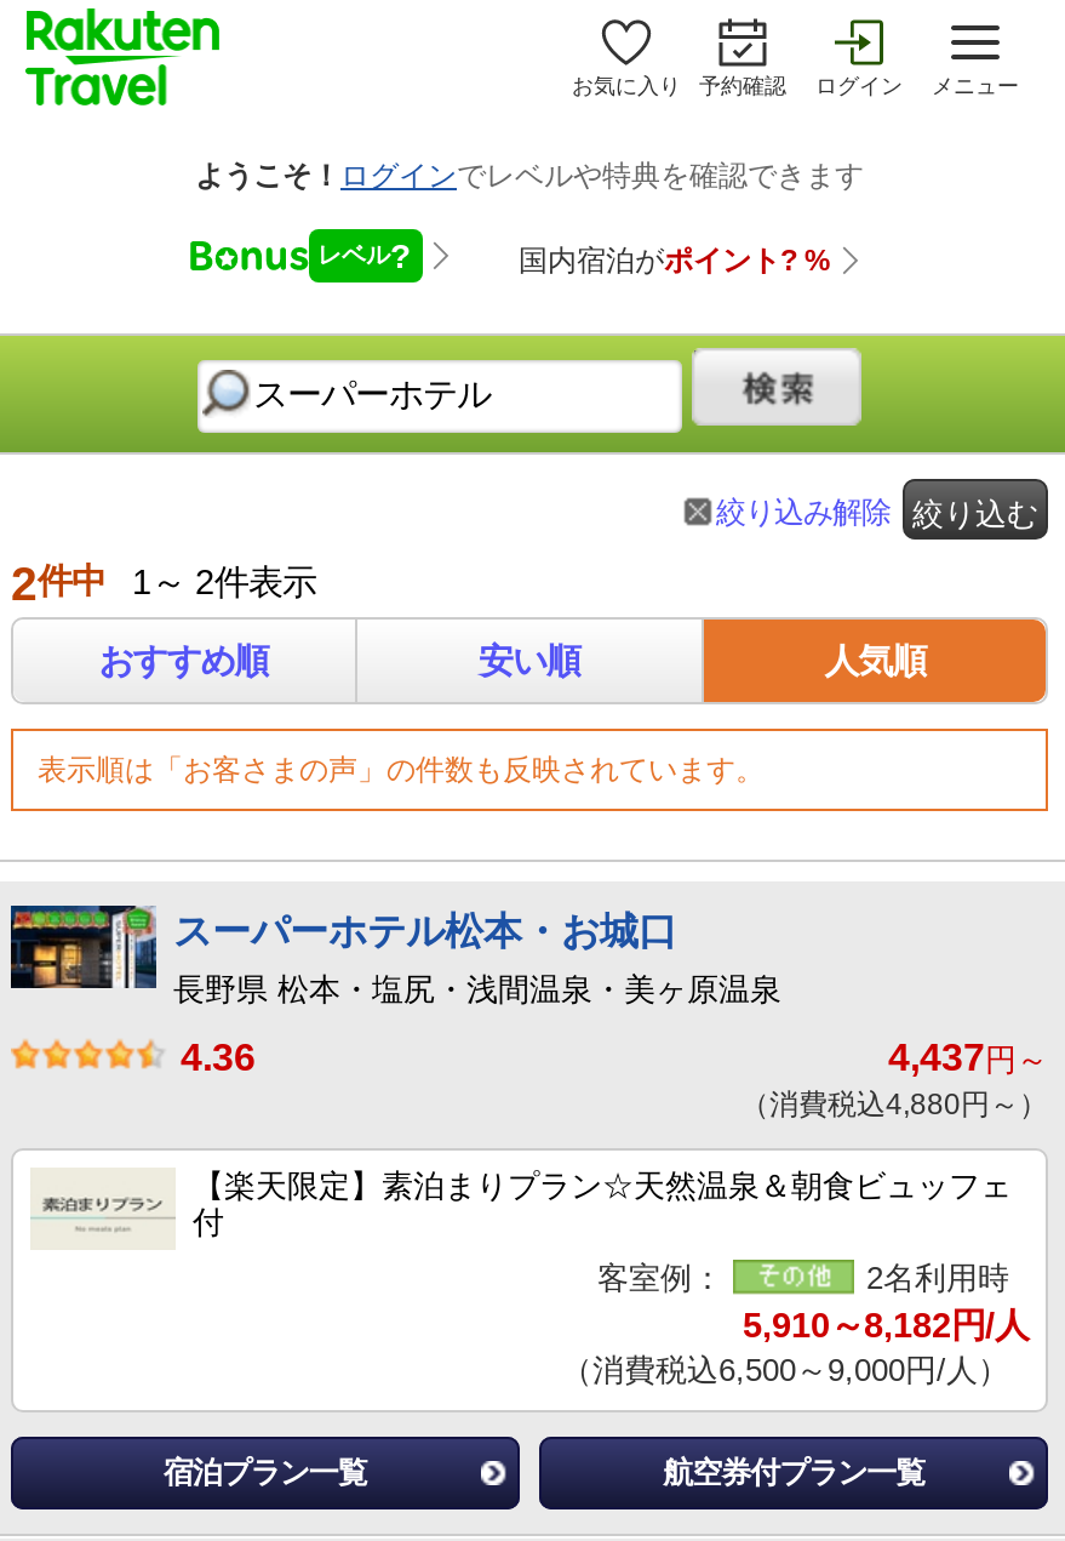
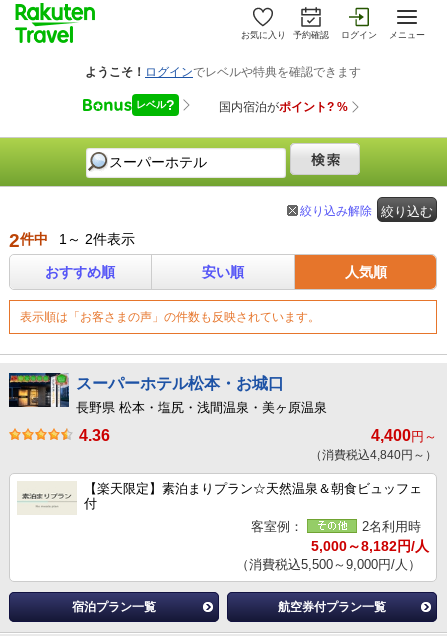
[888,1037,1048,1078] 4,437円～ -> [371,427,437,444] 4,400円～
[740,1088,1048,1121] （消費税込4,880円～） -> [310,448,437,462] （消費税込4,840円～）
[743,1306,1029,1345] 5,910～8,182円/人 -> [311,538,429,554] 5,000～8,182円/人
[561,1352,1009,1388] （消費税込6,500～9,000円/人） -> [236,557,421,572] （消費税込5,500～9,000円/人）

